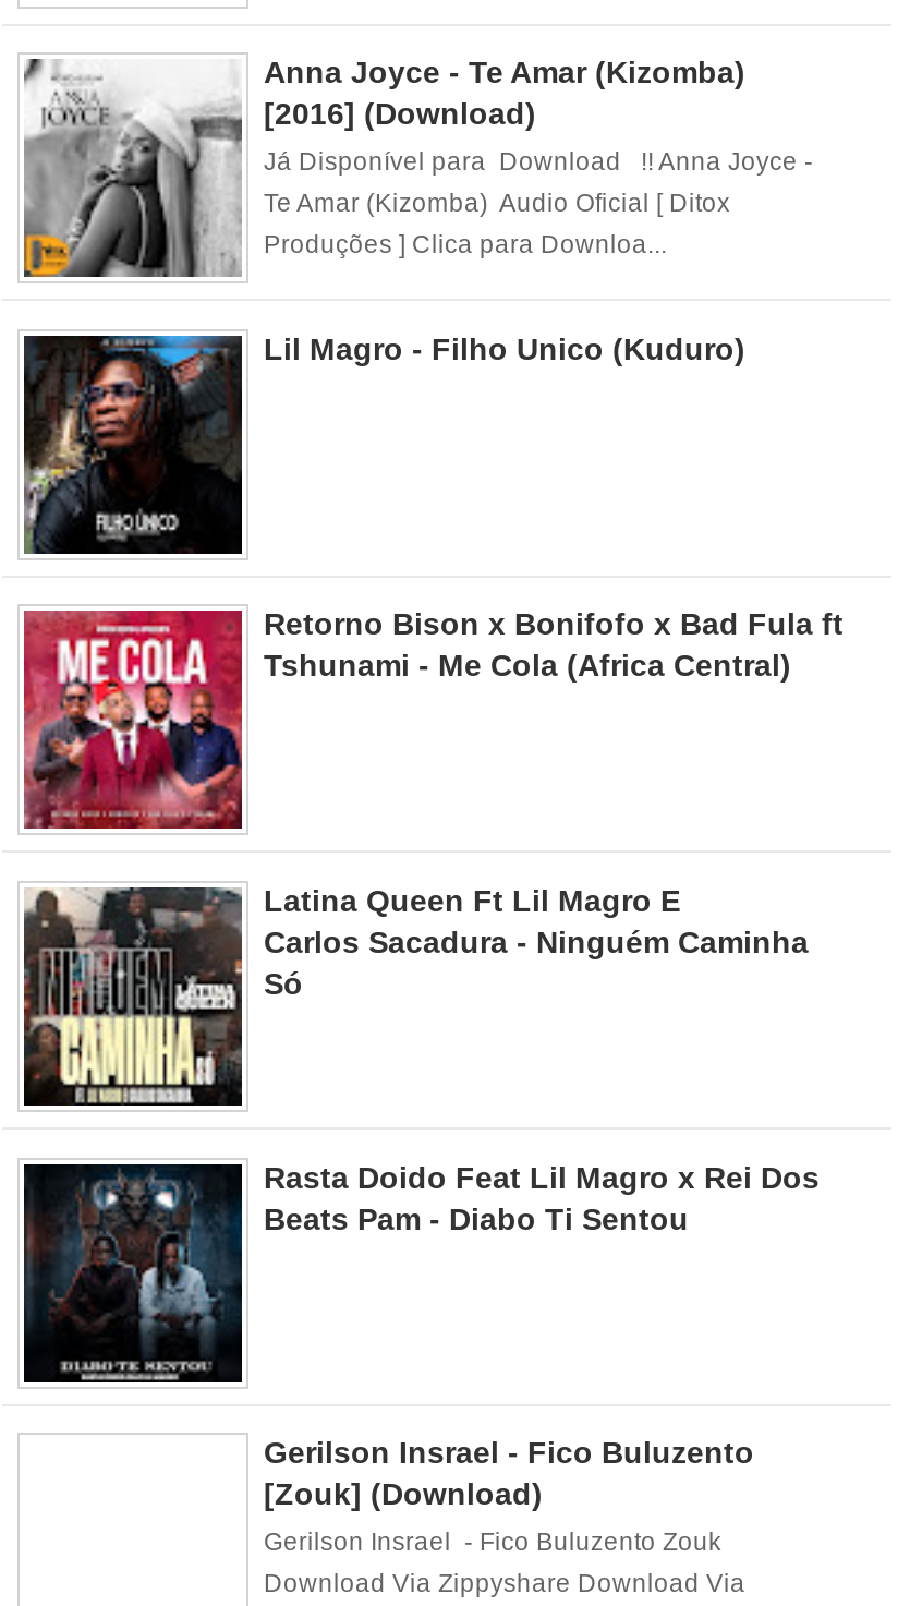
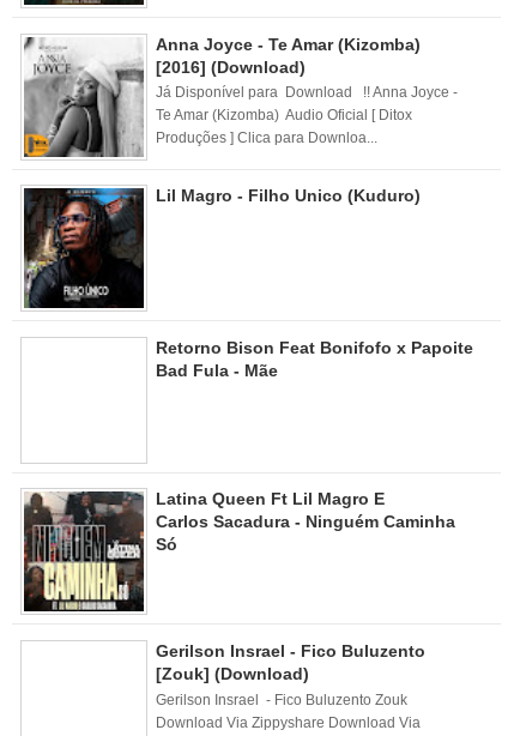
[22,607,244,830] [image] -> none
[264,607,844,683] Retorno Bison x Bonifofo x Bad Fula ft | Tshunami - Me Cola (Africa Central) -> [156,338,473,380] Retorno Bison Feat Bonifofo x Papoite | Bad Fula - Mãe
[22,1159,820,1381] [image] | Rasta Doido Feat Lil Magro x Rei Dos | Beats Pam - Diabo Ti Sentou -> none

